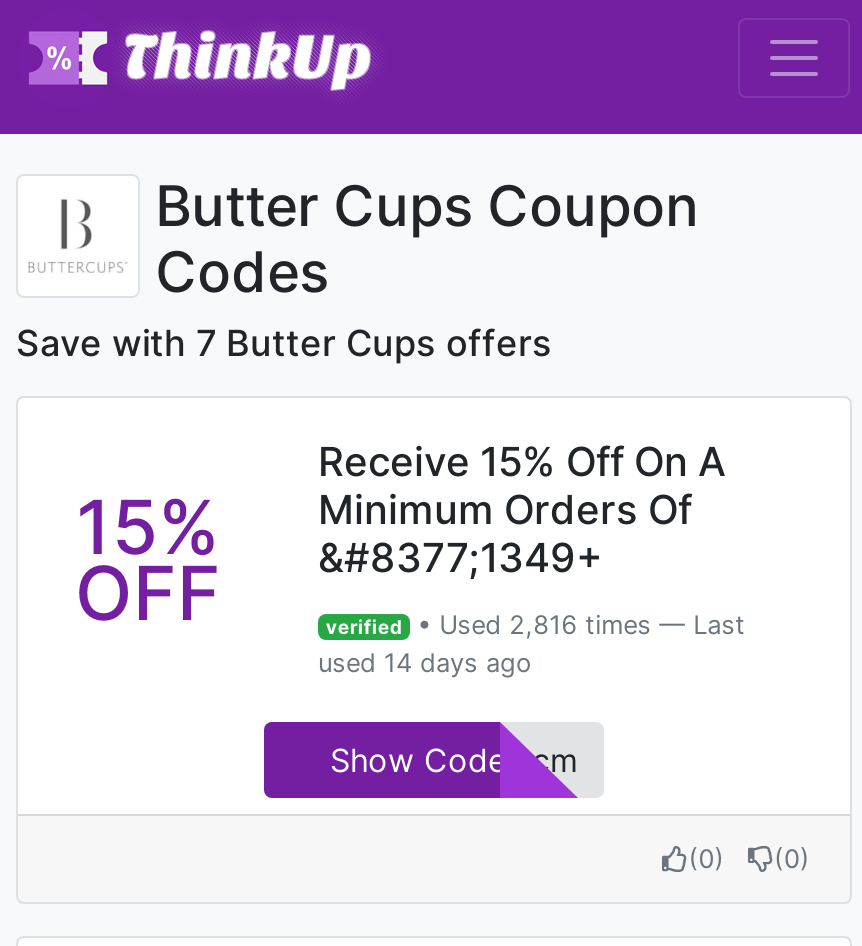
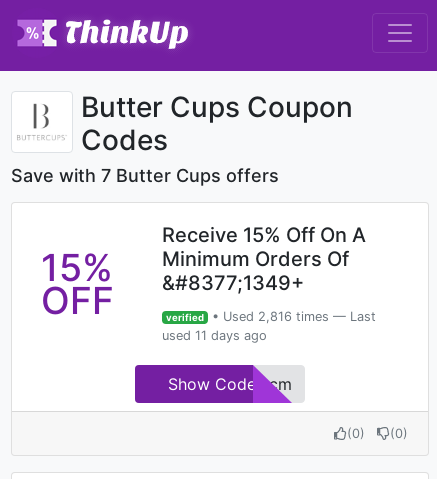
[318,648,532,678] used 14 days ago -> [162,328,267,343] used 11 days ago

